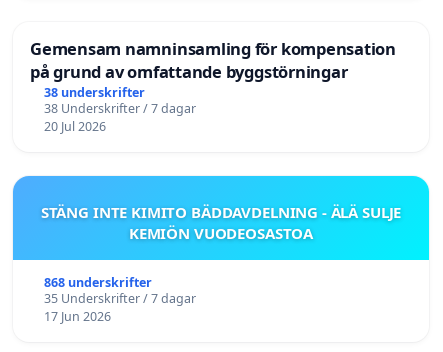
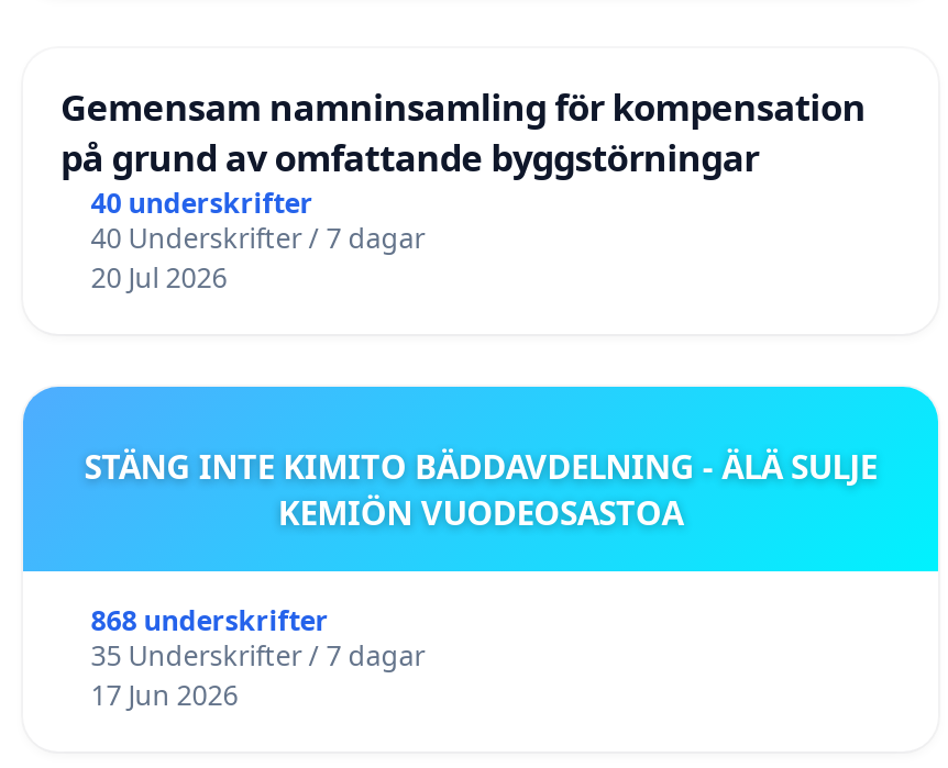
[44,84,145,101] 38 underskrifter -> [91,184,313,222] 40 underskrifter
[44,100,196,117] 38 Underskrifter / 7 dagar -> [91,219,425,257] 40 Underskrifter / 7 dagar

